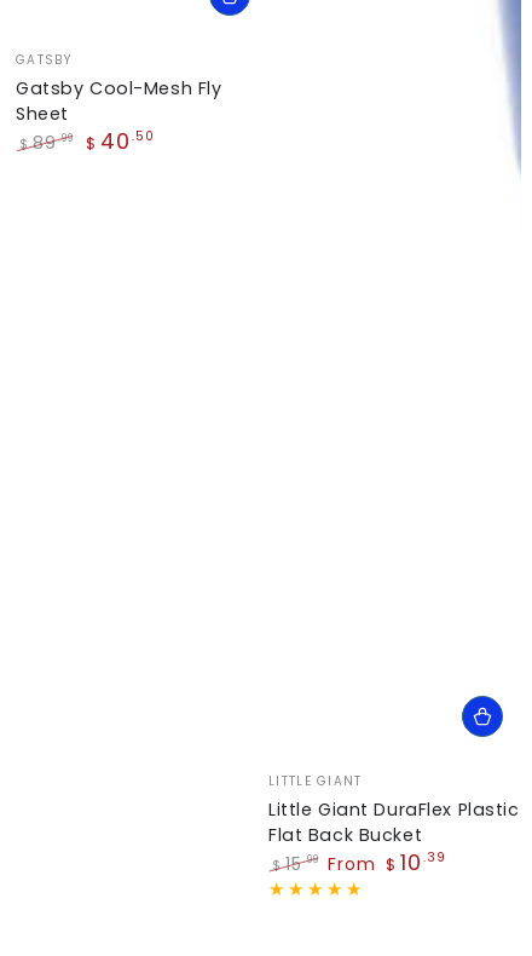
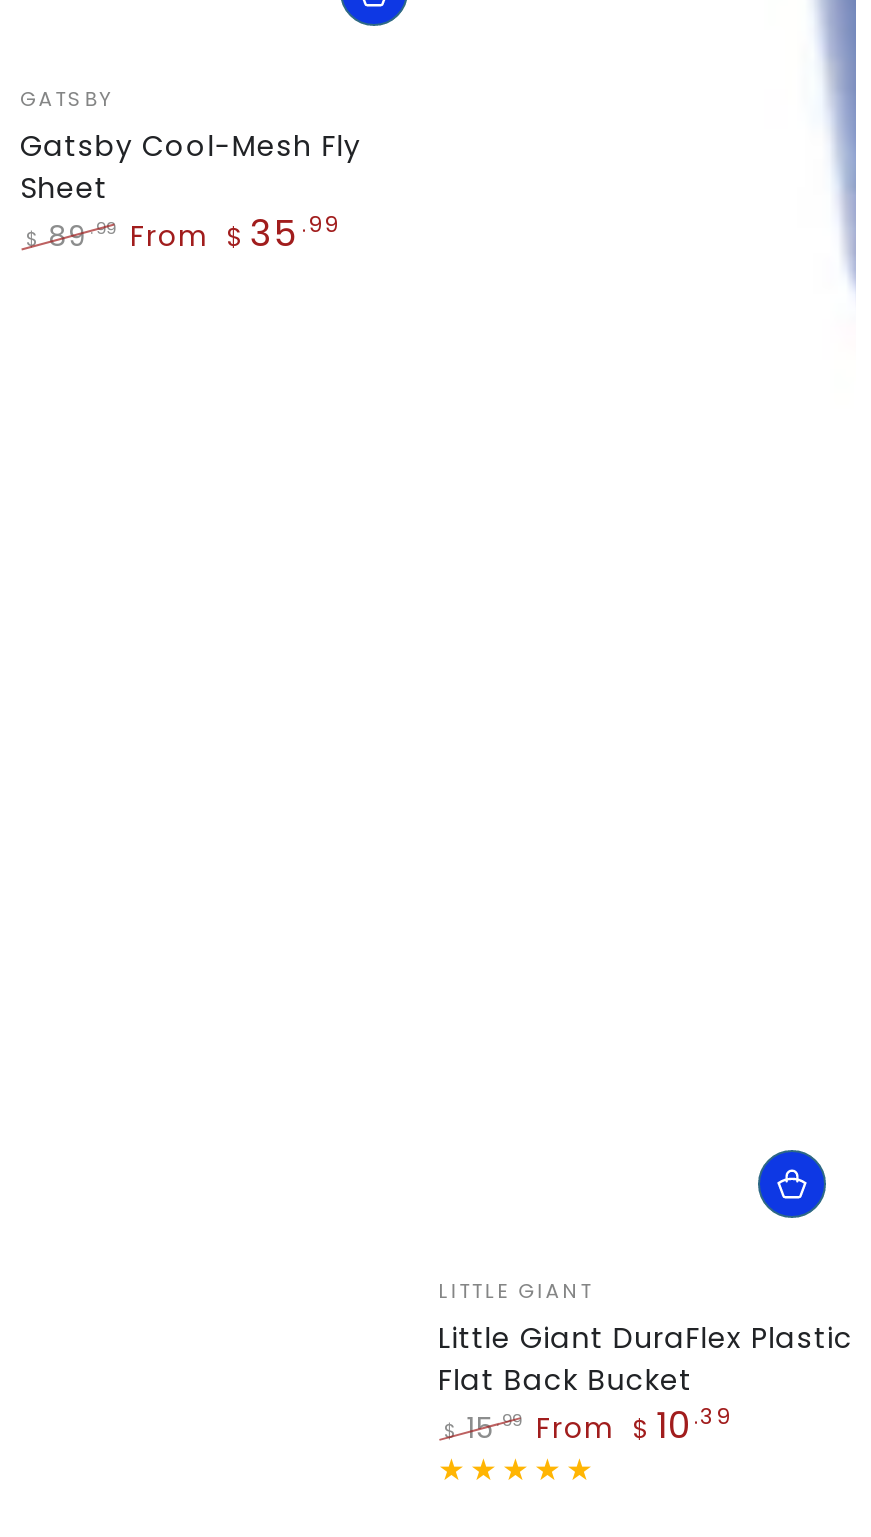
[86,126,155,156] $ 40.50 -> [130,208,340,258] From $ 35.99

